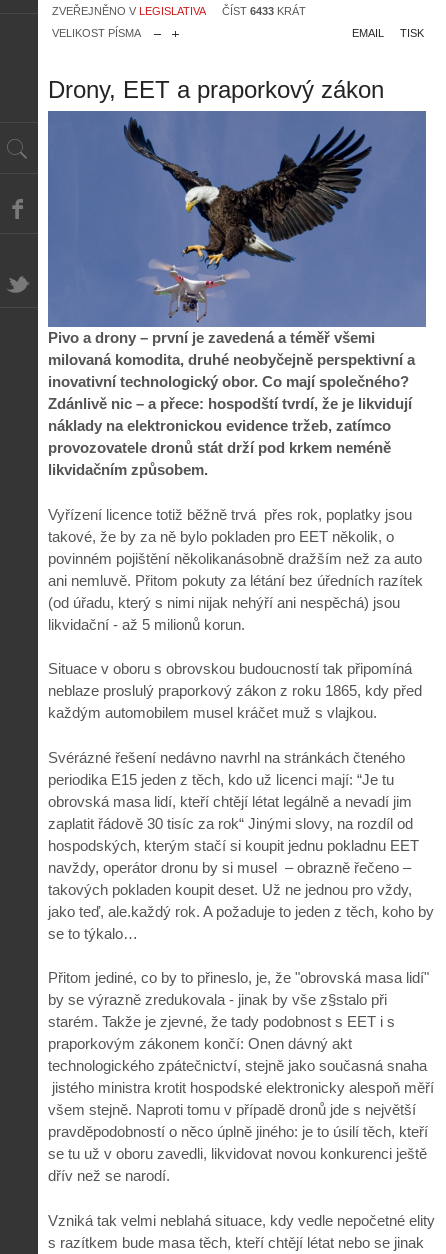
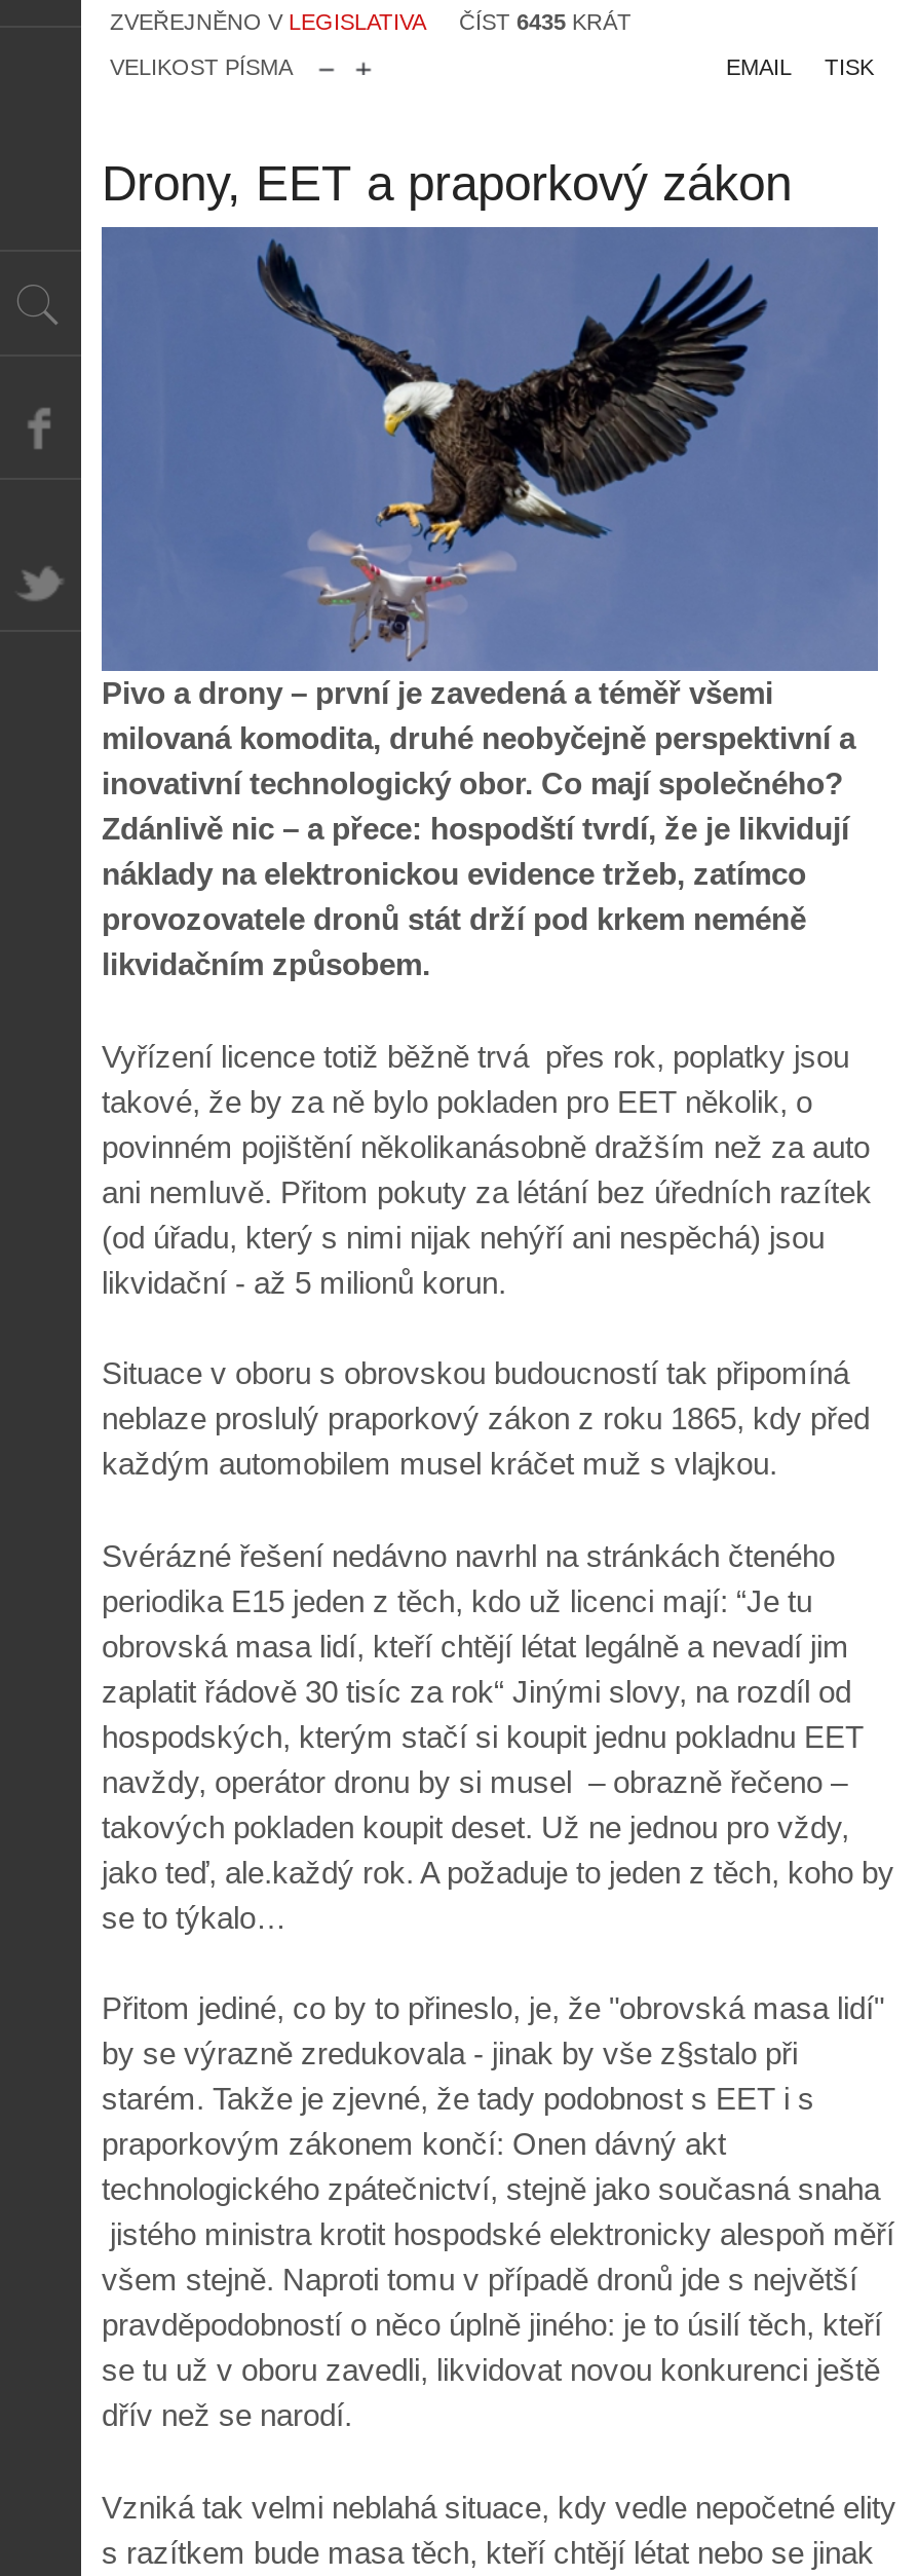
[52,5,306,17] ZVEŘEJNĚNO V LEGISLATIVA ČÍST 6433 KRÁT -> [110,9,632,34] ZVEŘEJNĚNO V LEGISLATIVA ČÍST 6435 KRÁT

